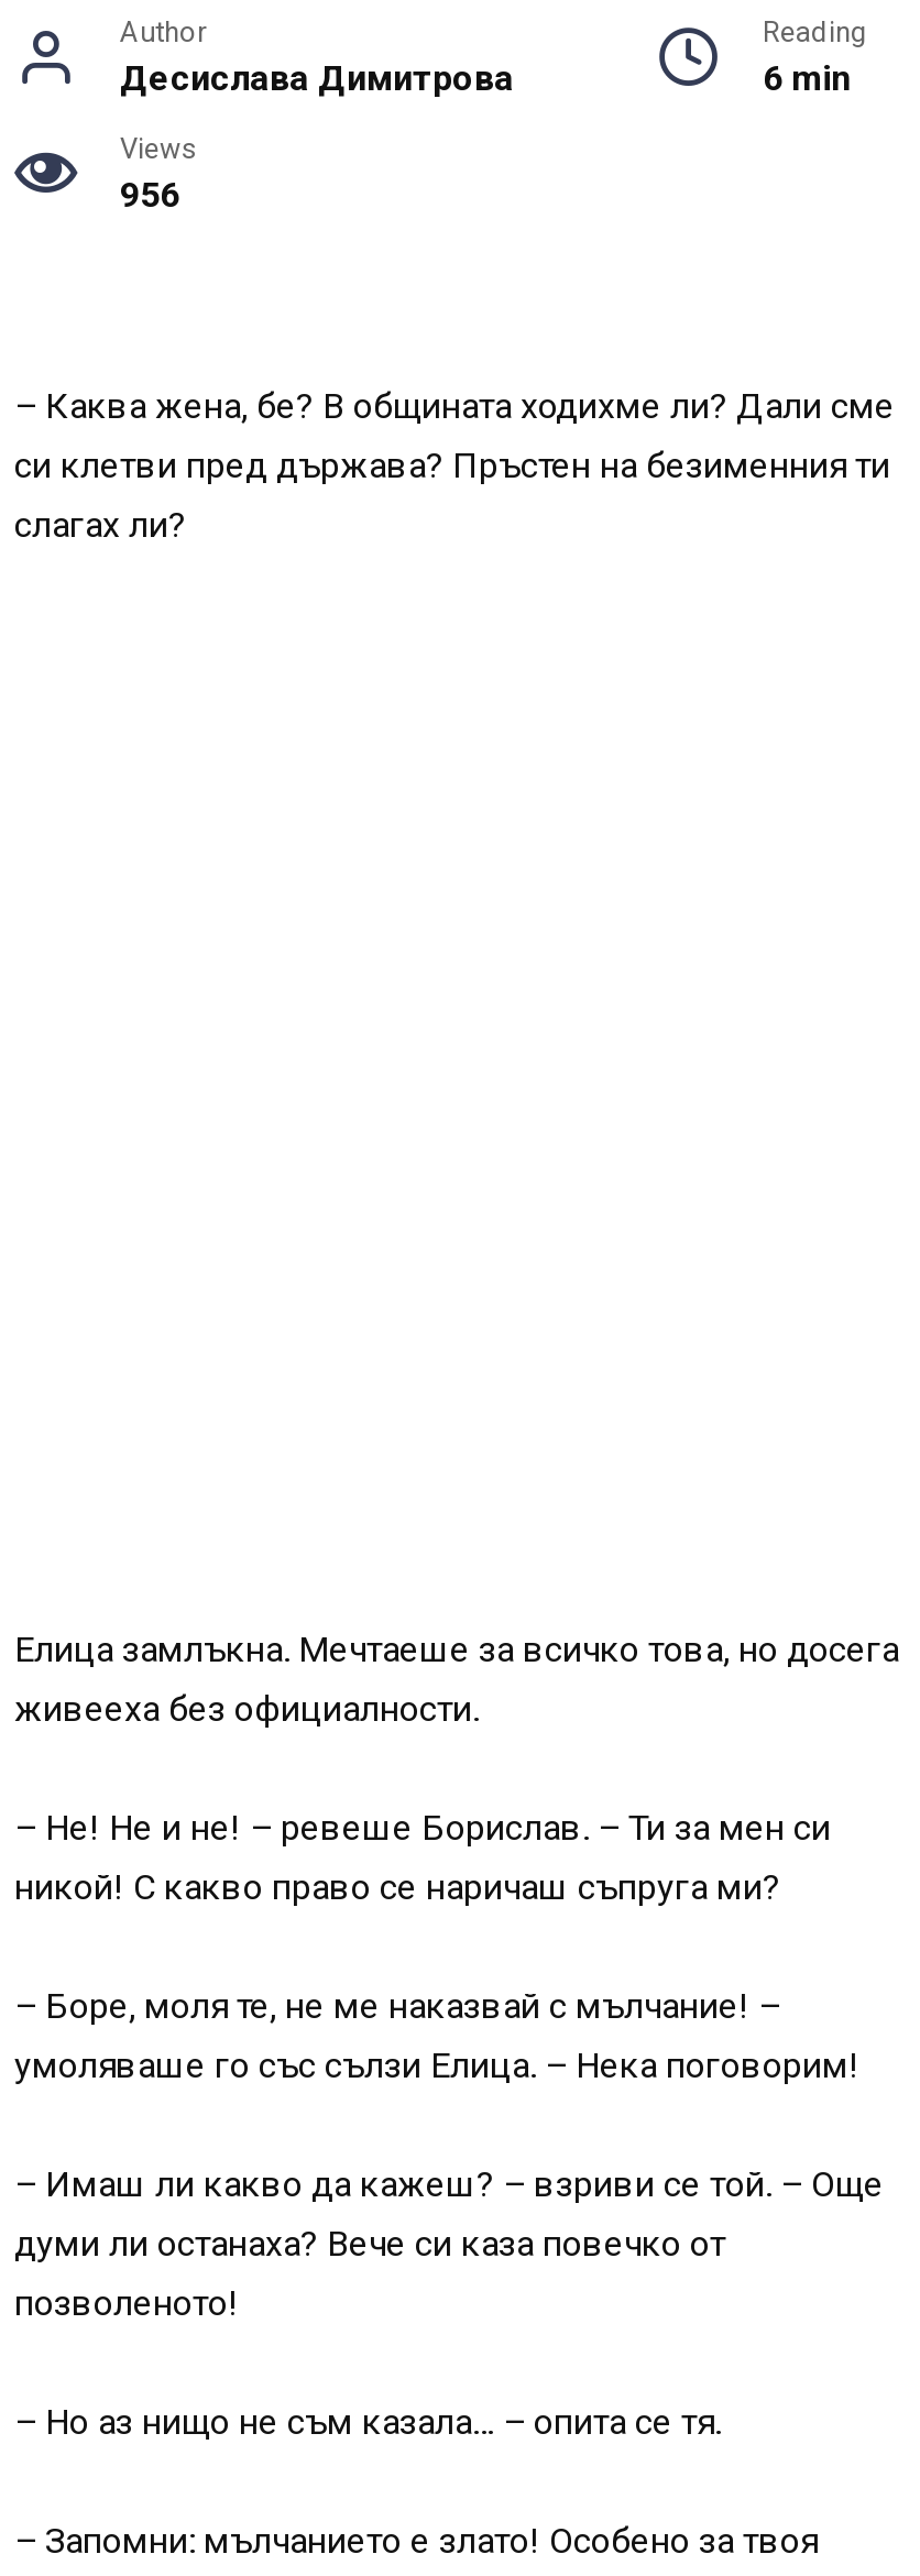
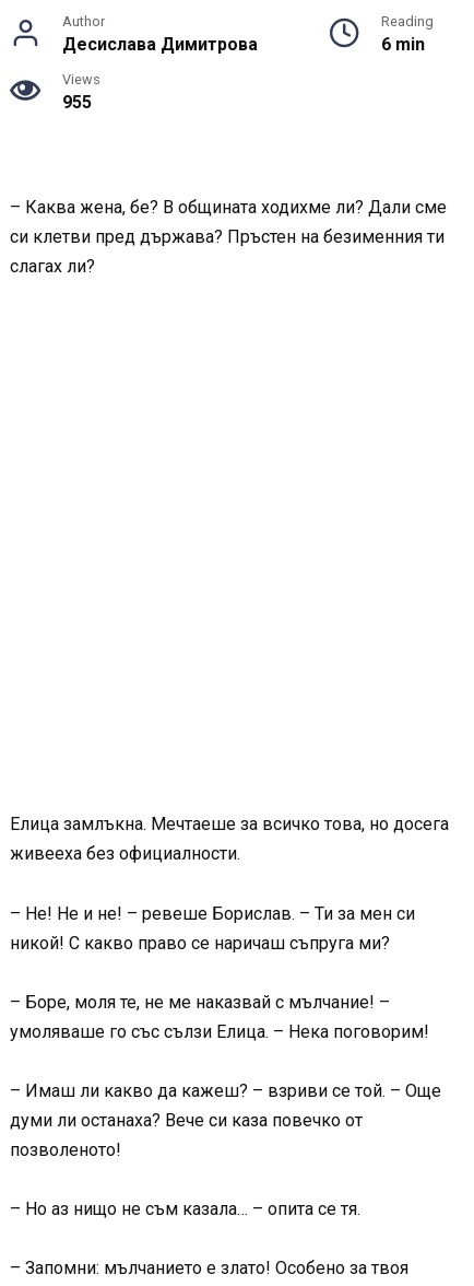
[120,174,179,216] 956 -> [62,92,92,113] 955

